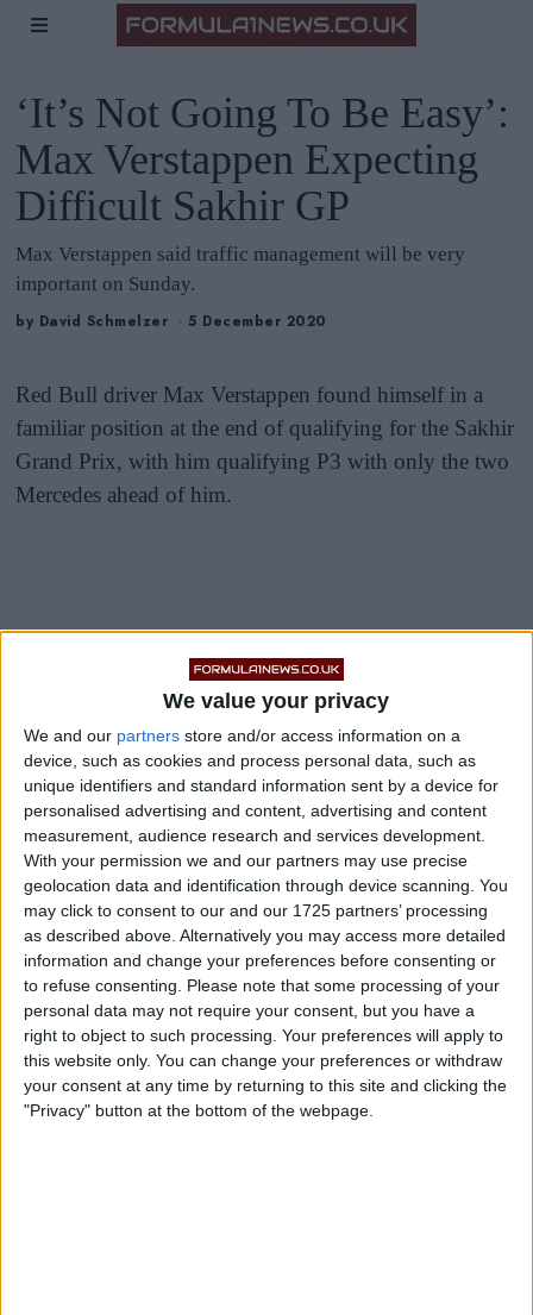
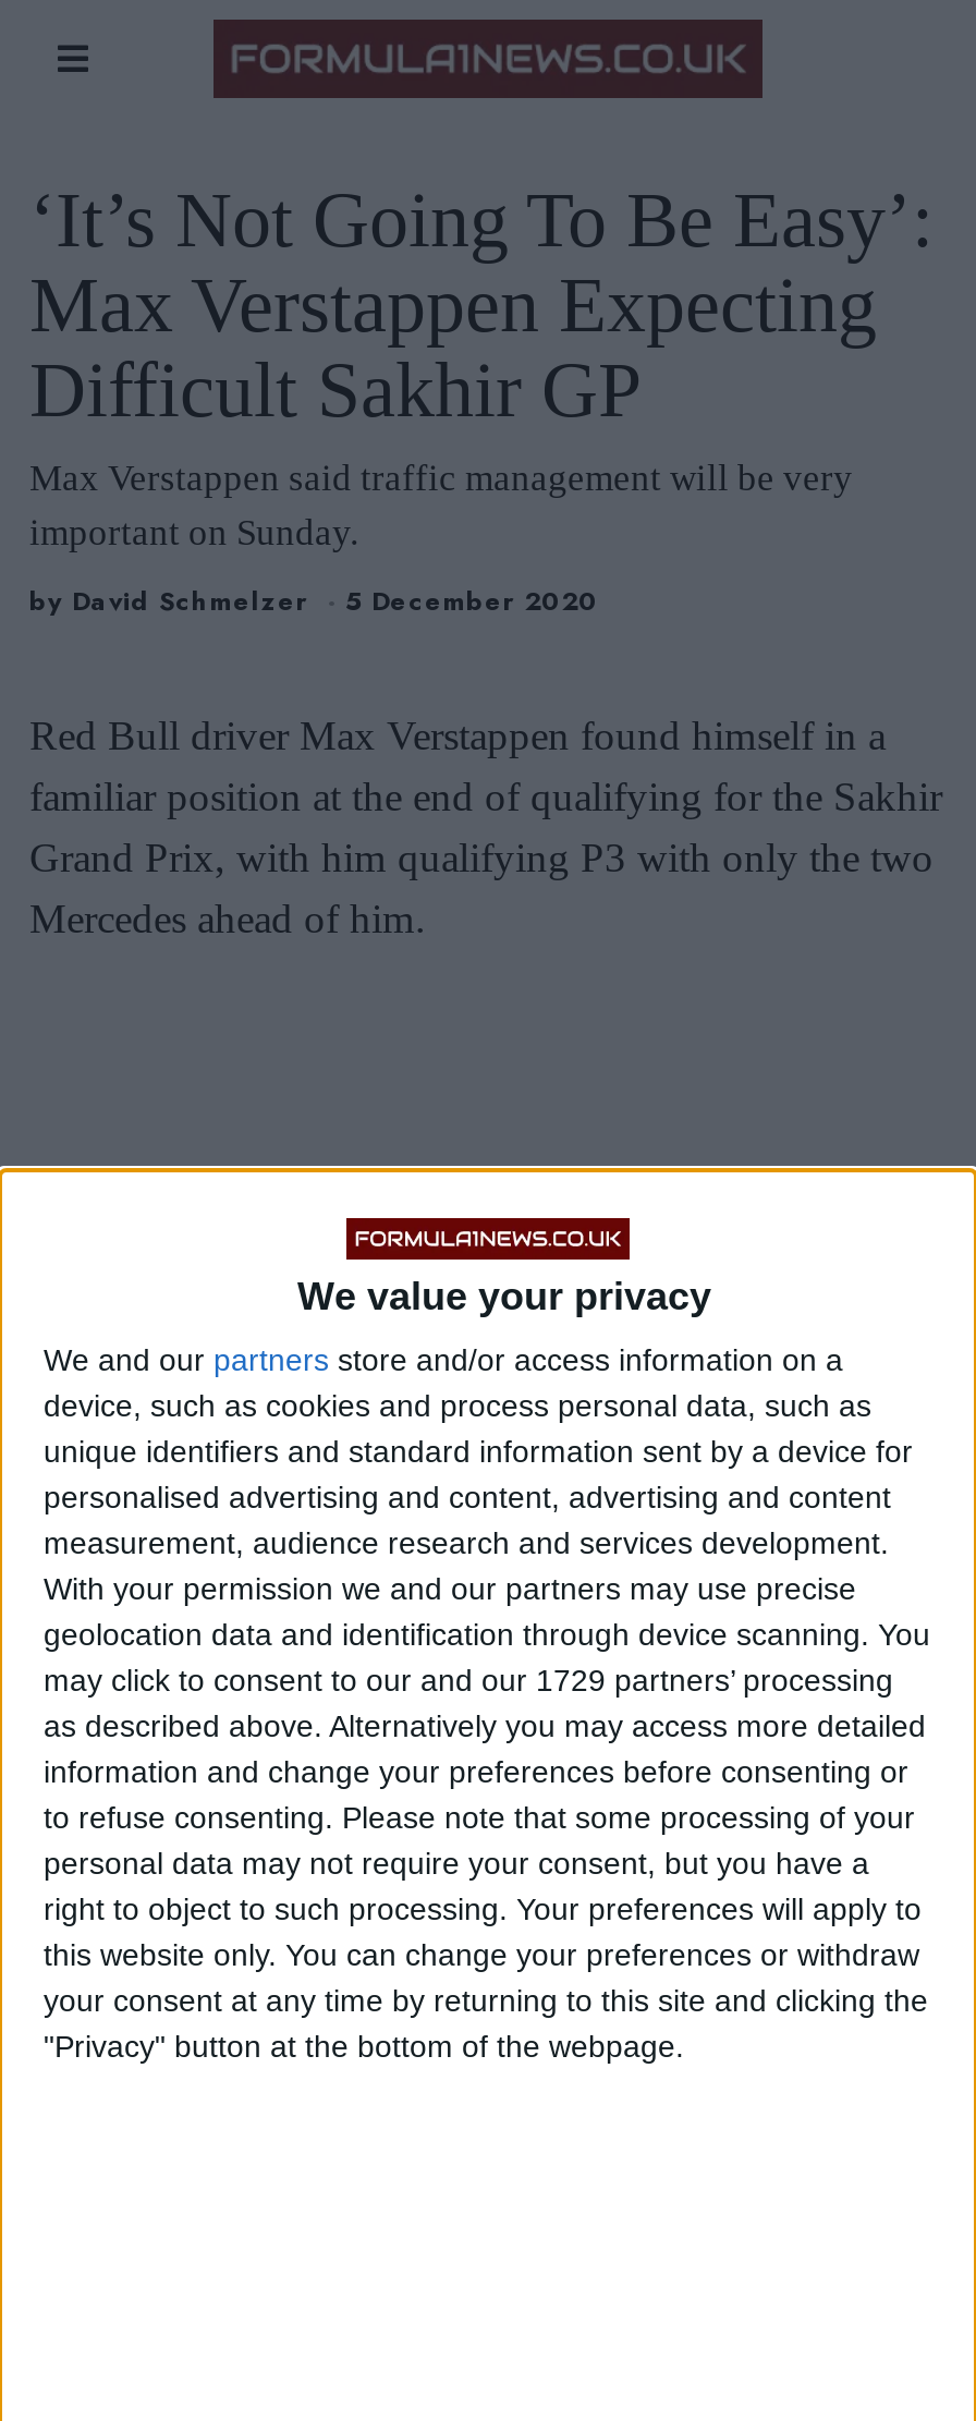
[24,901,488,920] may click to consent to our and our 1725 partners’ processing -> [44,1663,893,1698] may click to consent to our and our 1729 partners’ processing

